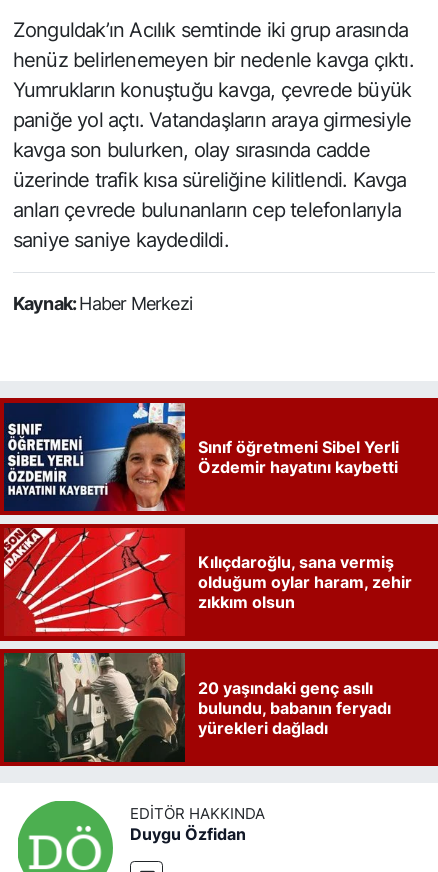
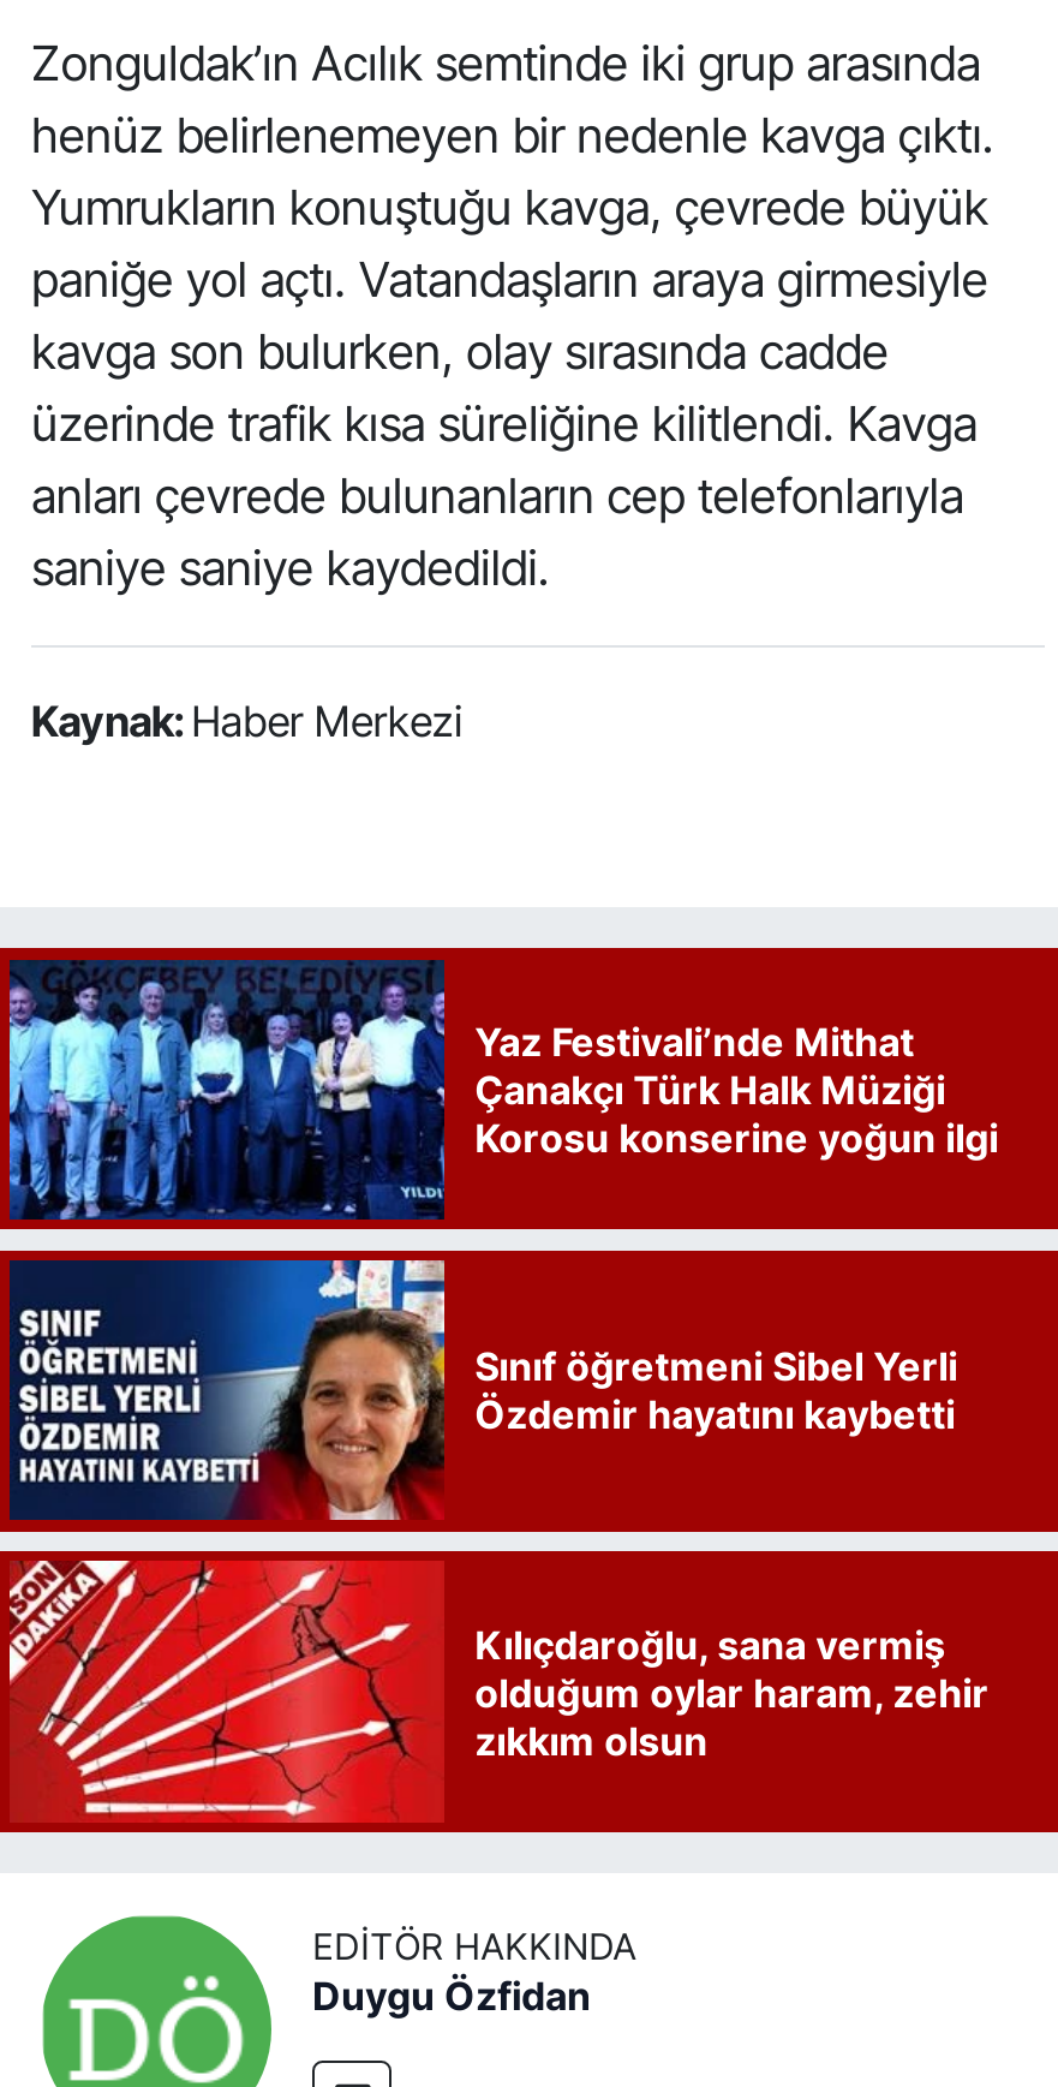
none -> [7,958,998,1222] [image] | Yaz Festivali’nde Mithat | Çanakçı Türk Halk Müziği | Korosu konserine yoğun ilgi
moved [0,401,412,612] -> [0,1256,989,1764]: [image] | Sınıf öğretmeni Sibel Yerli | Özdemir hayatını kaybetti | Kılıçdaroğlu, sana vermiş | olduğum oylar haram, zehir | zıkkım olsun
[3,652,391,763] [image] | 20 yaşındaki genç asılı | bulundu, babanın feryadı | yürekleri dağladı -> none

